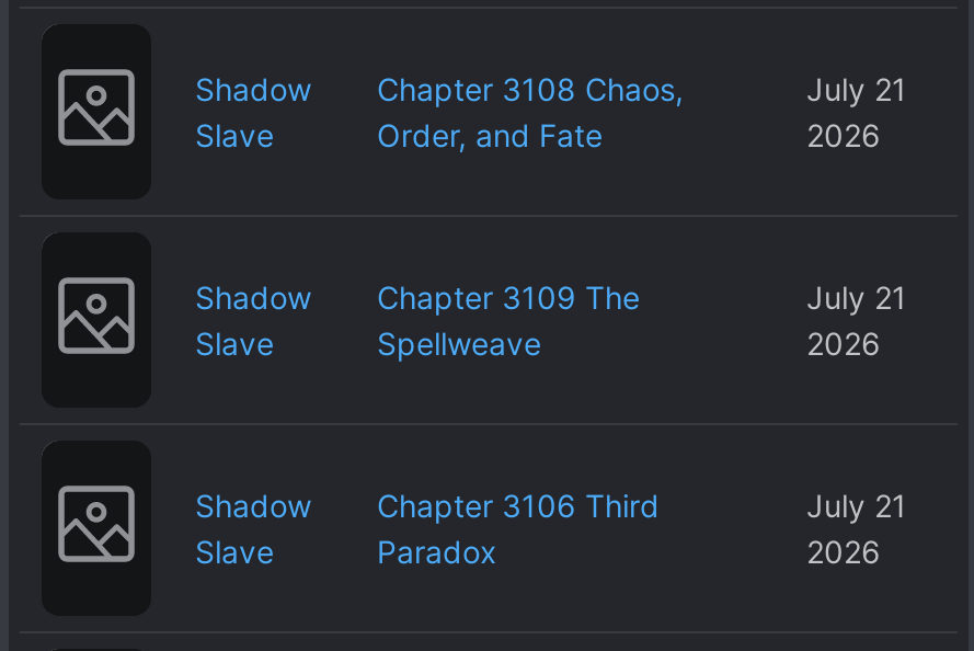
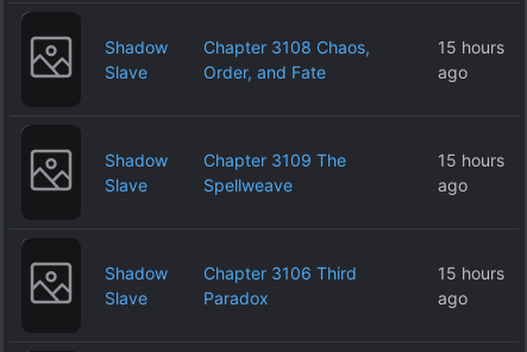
[806,70,907,154] July 21 | 2026 -> [438,37,504,82] 15 hours | ago
[806,279,907,362] July 21 | 2026 -> [438,150,504,195] 15 hours | ago
[806,487,907,570] July 21 | 2026 -> [438,263,504,308] 15 hours | ago

